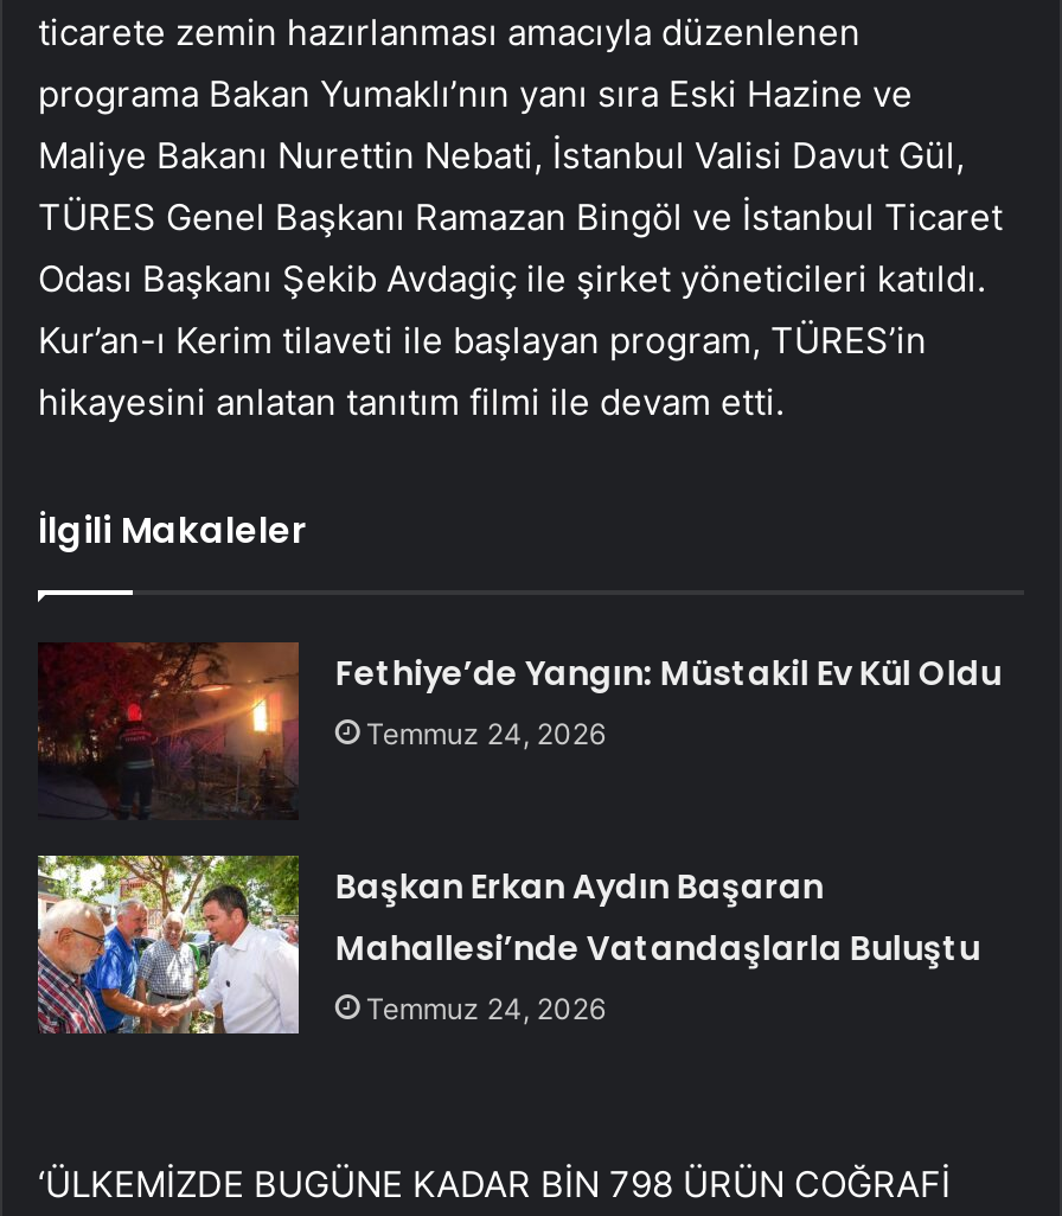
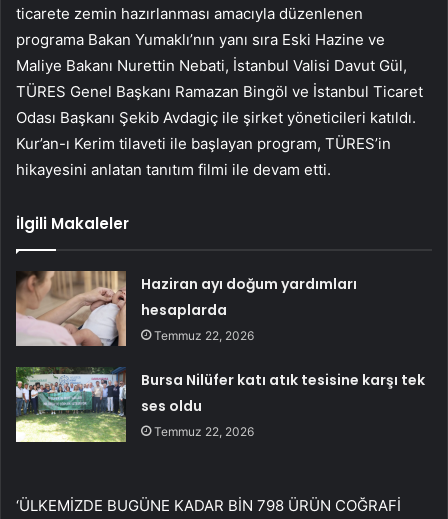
[38,642,1001,808] [image] | Fethiye’de Yangın: Müstakil Ev Kül Oldu | Temmuz 24, 2026 -> [15,270,357,347] [image] | Haziran ayı doğum yardımları | hesaplarda | Temmuz 22, 2026
[36,853,980,1036] [image] | Başkan Erkan Aydın Başaran | Mahallesi’nde Vatandaşlarla Buluştu | Temmuz 24, 2026 -> [15,367,425,443] [image] | Bursa Nilüfer katı atık tesisine karşı tek | ses oldu | Temmuz 22, 2026

